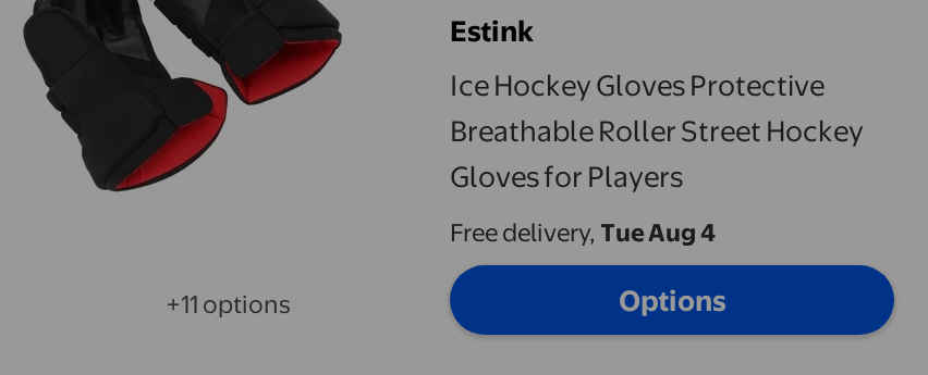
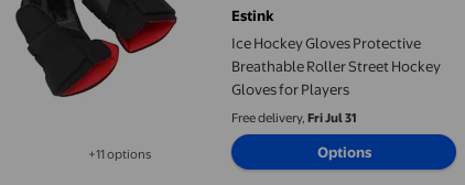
[450,217,716,248] Free delivery, Tue Aug 4 -> [231,110,357,126] Free delivery, Fri Jul 31

